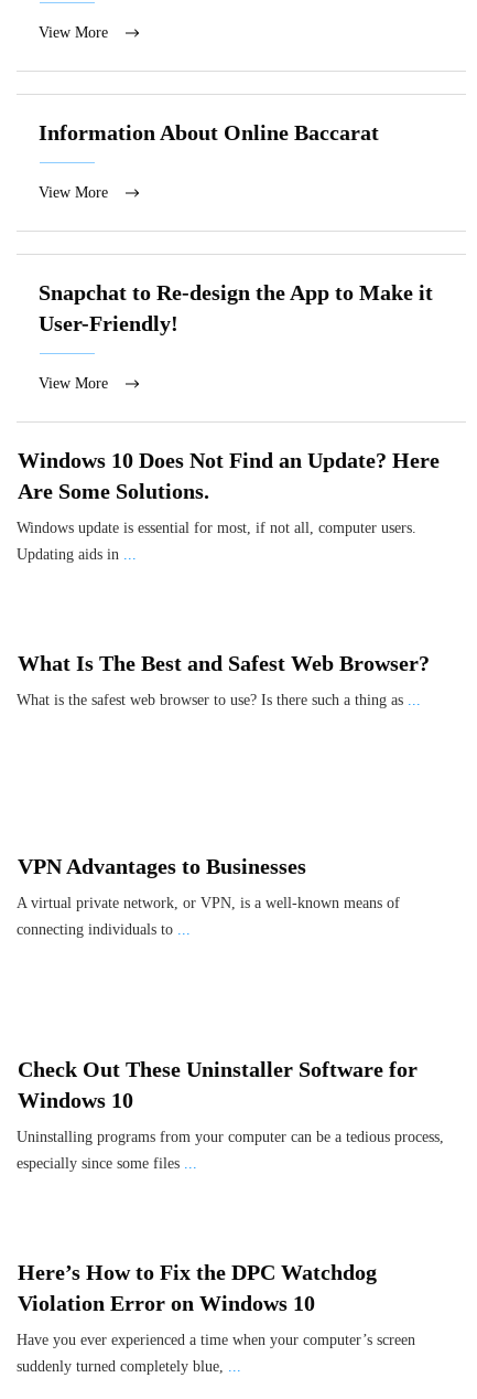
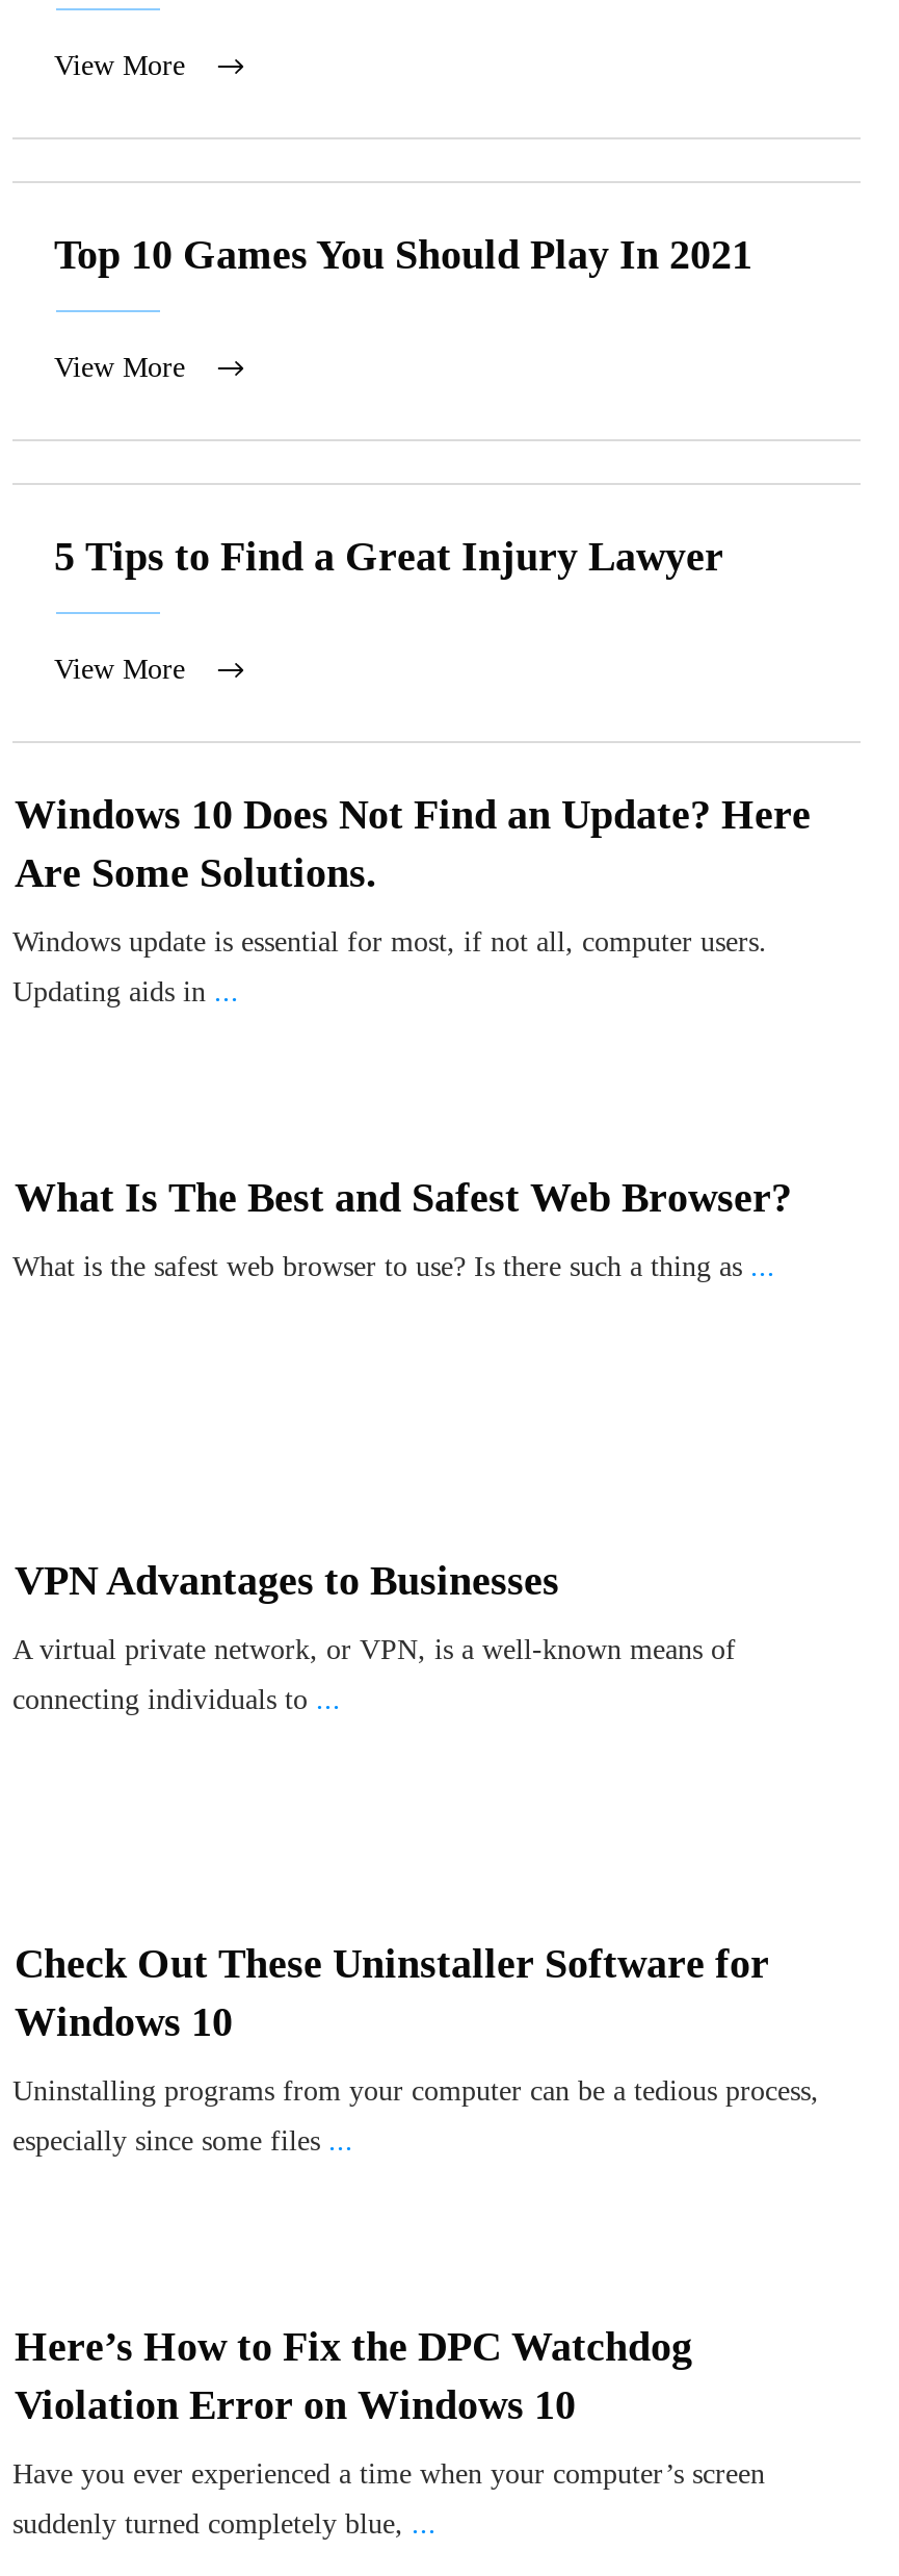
[39,121,379,145] Information About Online Baccarat -> [54,232,752,278] Top 10 Games You Should Play In 2021
[39,281,433,336] Snapchat to Re-design the App to Make it | User-Friendly! -> [54,534,723,580] 5 Tips to Find a Great Injury Lawyer

